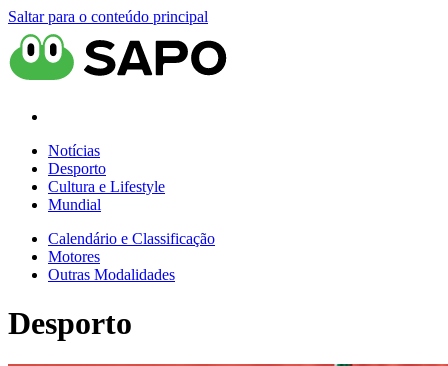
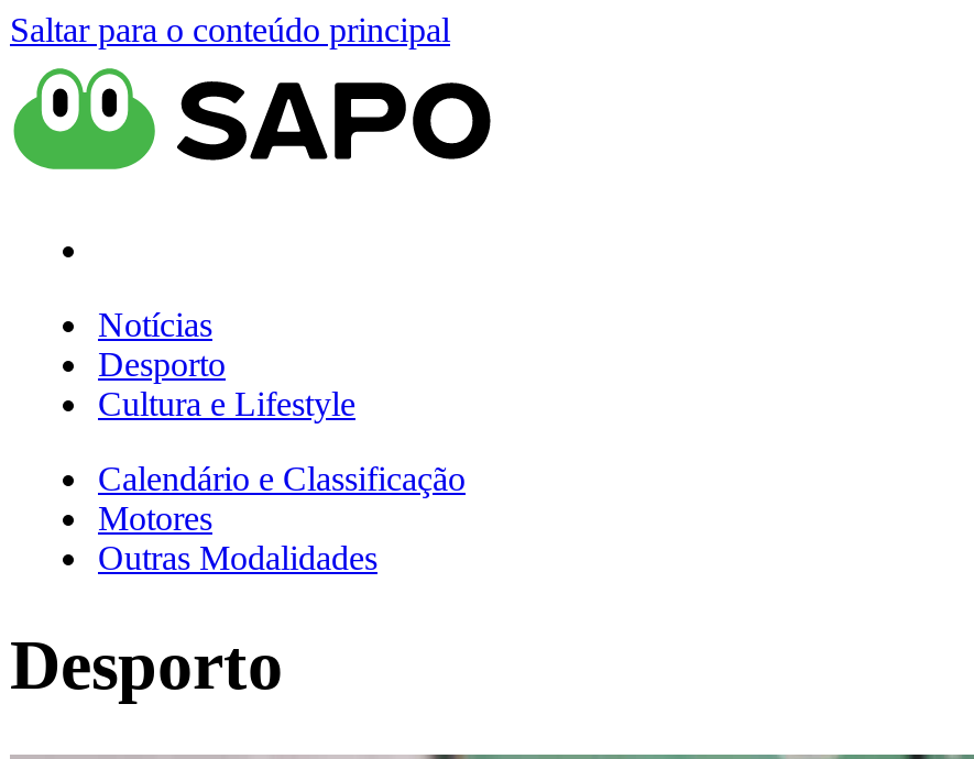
[48,196,101,213] Mundial -> none

